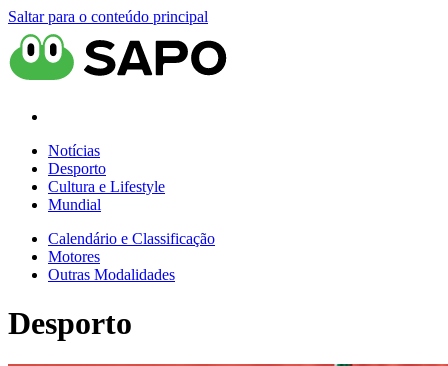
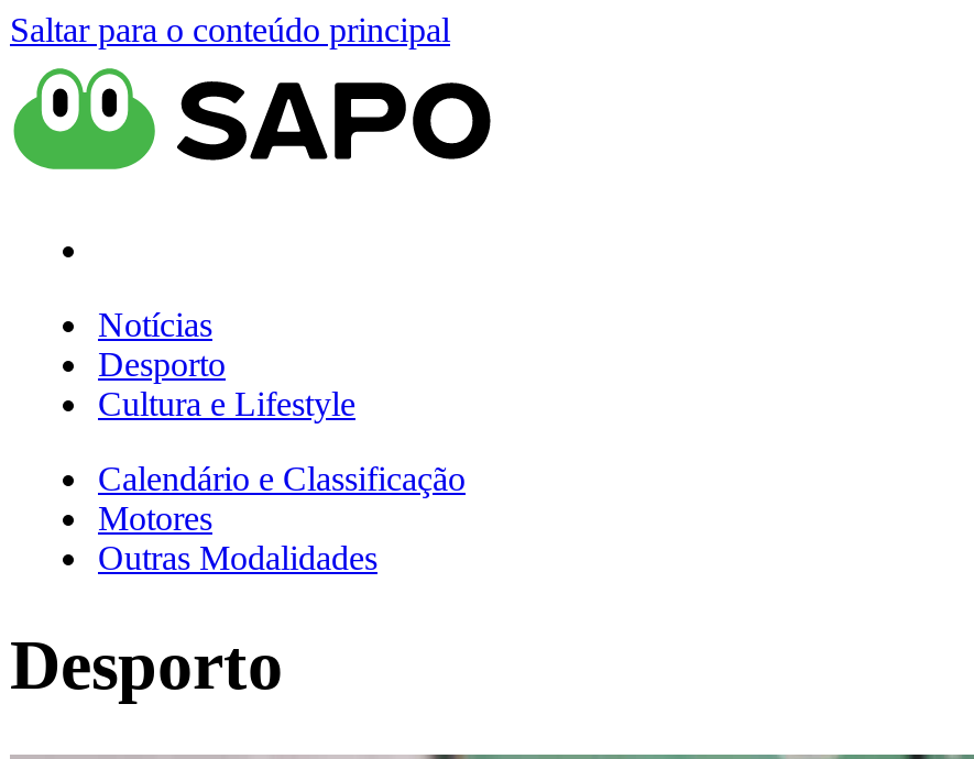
[48,196,101,213] Mundial -> none

